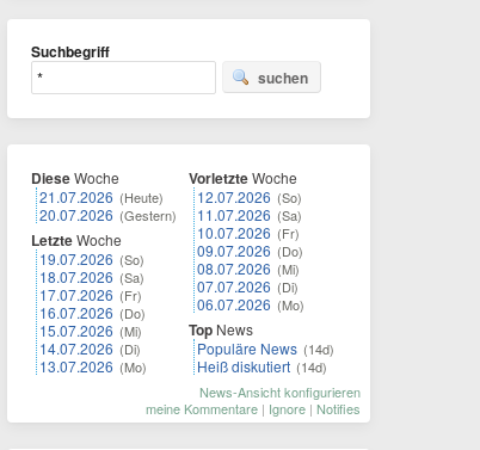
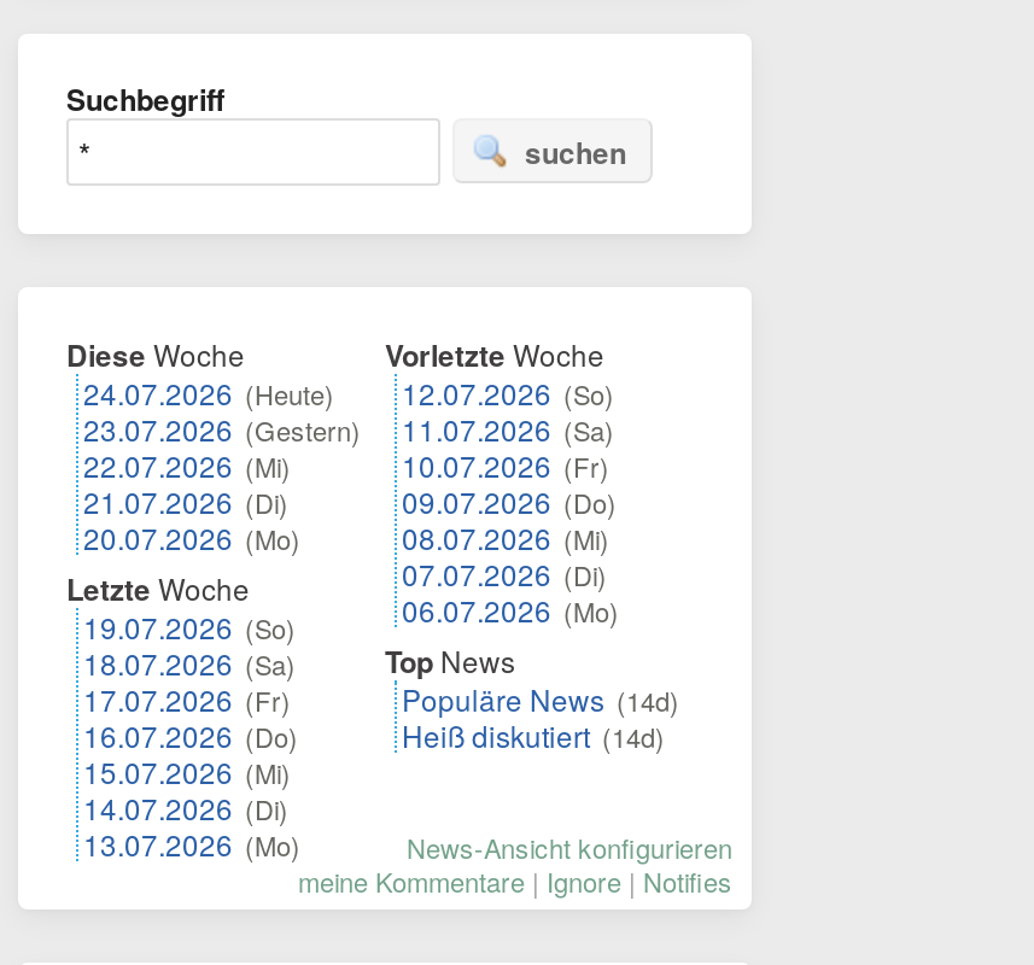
[39,186,177,224] 21.07.2026 (Heute) | 20.07.2026 (Gestern) -> [83,372,361,557] 24.07.2026 (Heute) | 23.07.2026 (Gestern) | 22.07.2026 (Mi) | 21.07.2026 (Di) | 20.07.2026 (Mo)
moved [31,229,147,376] -> [66,567,300,864]: Letzte Woche | 19.07.2026 (So) | 18.07.2026 (Sa) | 17.07.2026 (Fr) | 16.07.2026 (Do) | 15.07.2026 (Mi) | 14.07.2026 (Di) | 13.07.2026 (Mo)

